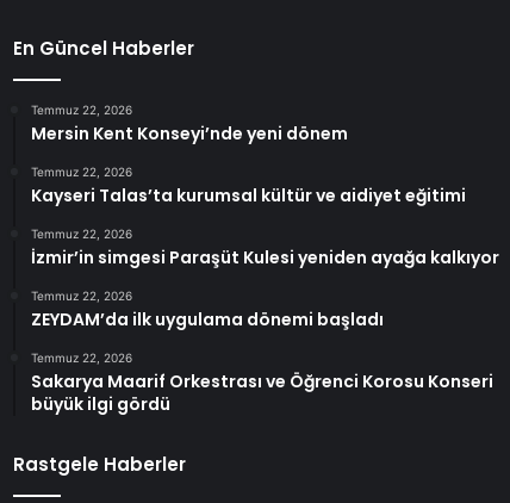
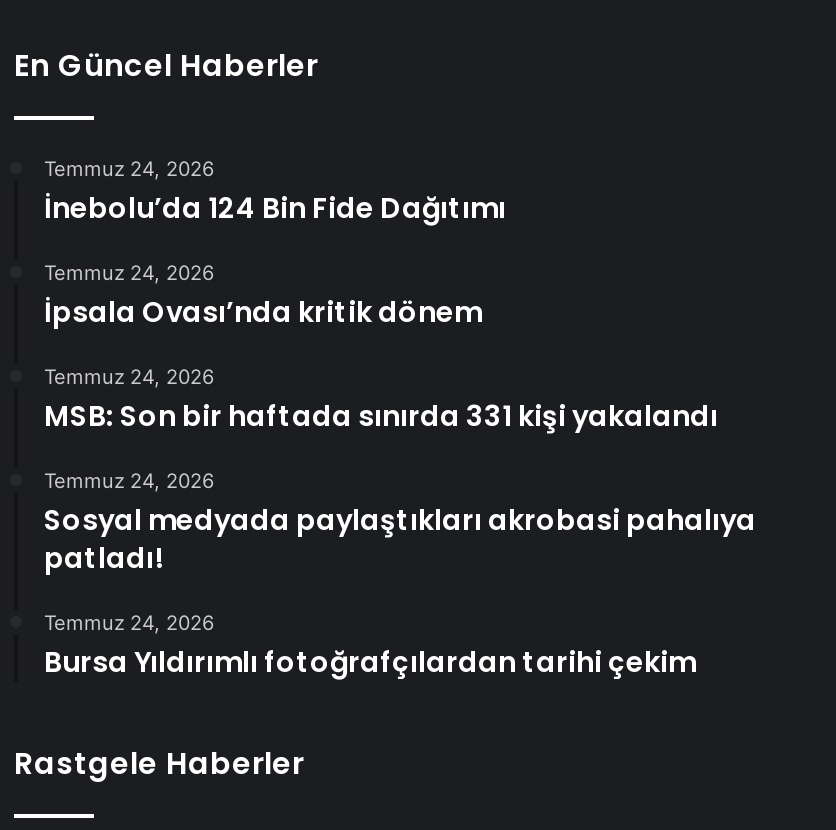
[31,102,348,145] Temmuz 22, 2026 | Mersin Kent Konseyi’nde yeni dönem -> [44,155,506,227] Temmuz 24, 2026 | İnebolu’da 124 Bin Fide Dağıtımı
[31,164,466,207] Temmuz 22, 2026 | Kayseri Talas’ta kurumsal kültür ve aidiyet eğitimi -> [44,259,482,331] Temmuz 24, 2026 | İpsala Ovası’nda kritik dönem
[31,226,499,269] Temmuz 22, 2026 | İzmir’in simgesi Paraşüt Kulesi yeniden ayağa kalkıyor -> [44,363,718,435] Temmuz 24, 2026 | MSB: Son bir haftada sınırda 331 kişi yakalandı
[31,288,384,331] Temmuz 22, 2026 | ZEYDAM’da ilk uygulama dönemi başladı -> [44,467,756,577] Temmuz 24, 2026 | Sosyal medyada paylaştıkları akrobasi pahalıya | patladı!
[31,350,493,415] Temmuz 22, 2026 | Sakarya Maarif Orkestrası ve Öğrenci Korosu Konseri | büyük ilgi gördü -> [44,609,696,681] Temmuz 24, 2026 | Bursa Yıldırımlı fotoğrafçılardan tarihi çekim

